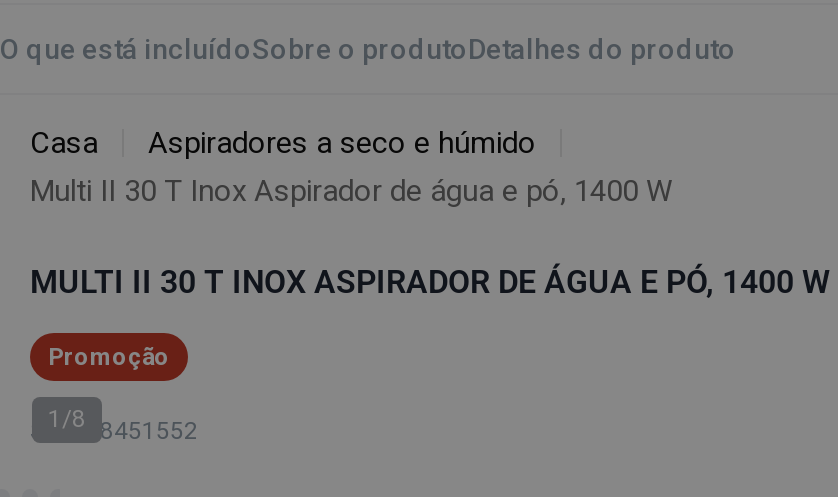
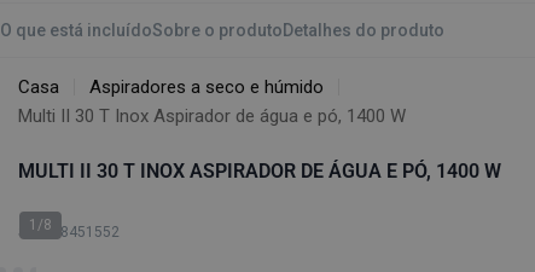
[48,343,170,371] Promoção -> none

